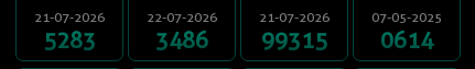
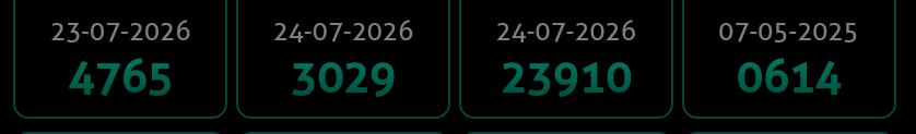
[34,9,105,25] 21-07-2026 -> [50,15,190,46] 23-07-2026
[146,9,217,25] 22-07-2026 -> [273,15,413,46] 24-07-2026
[259,9,329,25] 21-07-2026 -> [496,15,636,46] 24-07-2026
[43,27,96,53] 5283 -> [68,50,173,102] 4765
[155,27,208,53] 3486 -> [291,50,395,102] 3029
[261,27,327,53] 99315 -> [500,50,631,102] 23910

